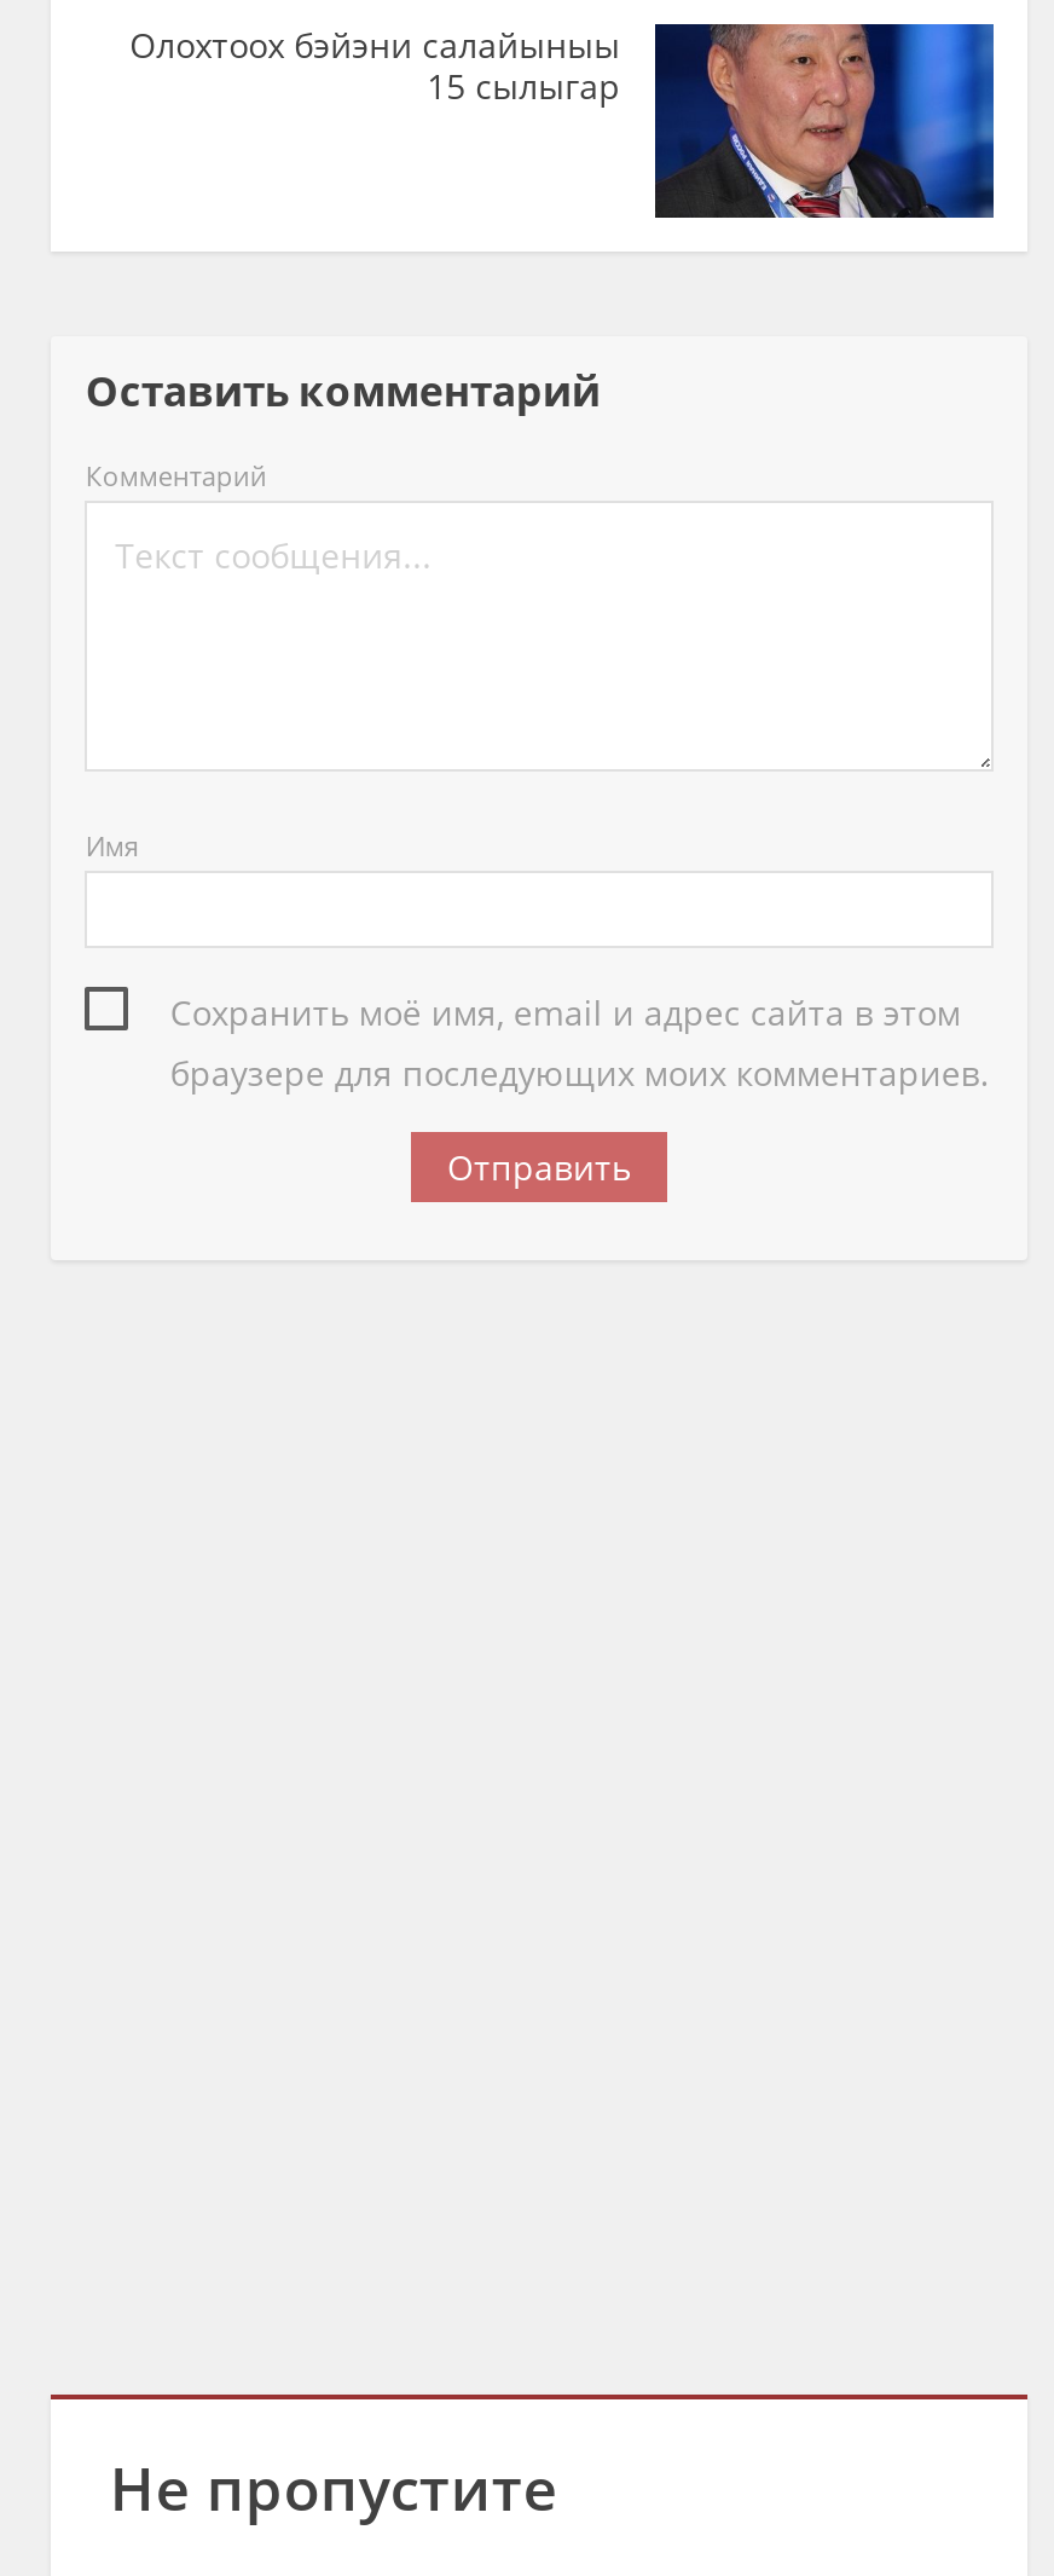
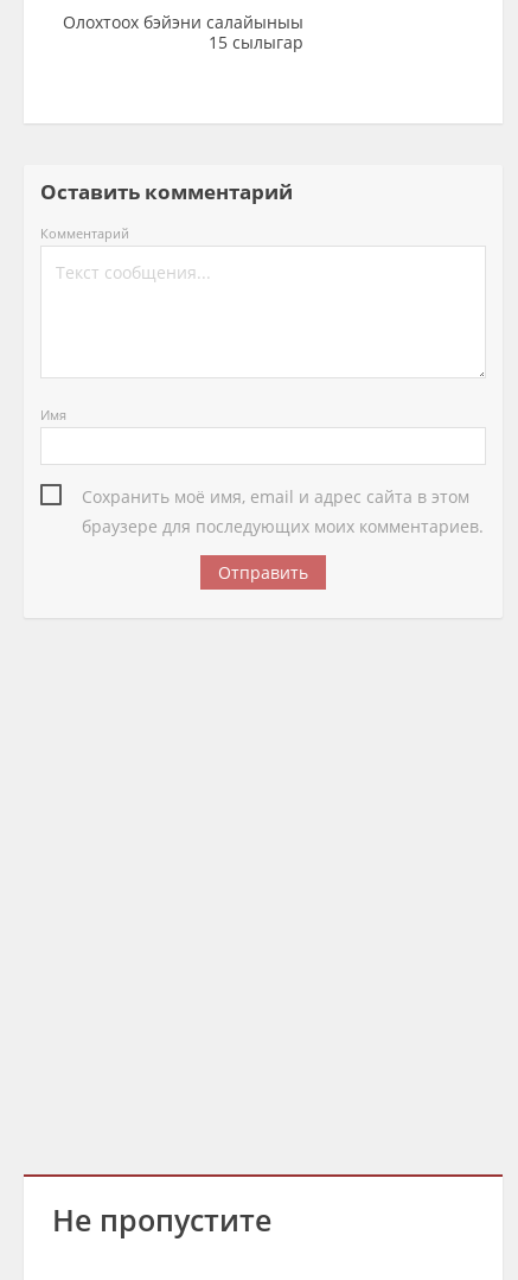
[653,22,996,220] [image] -> none

